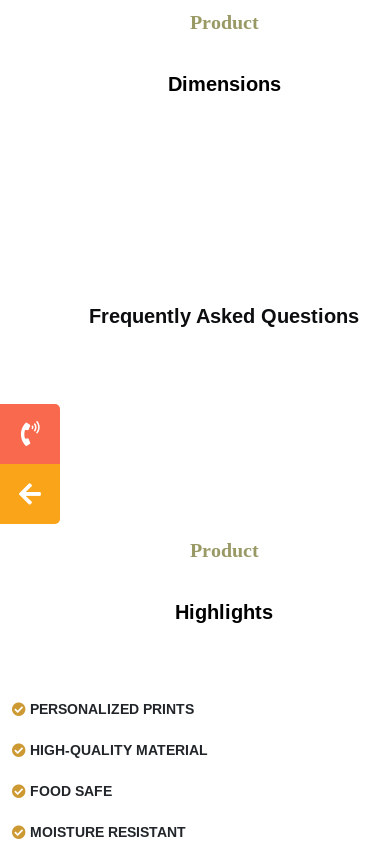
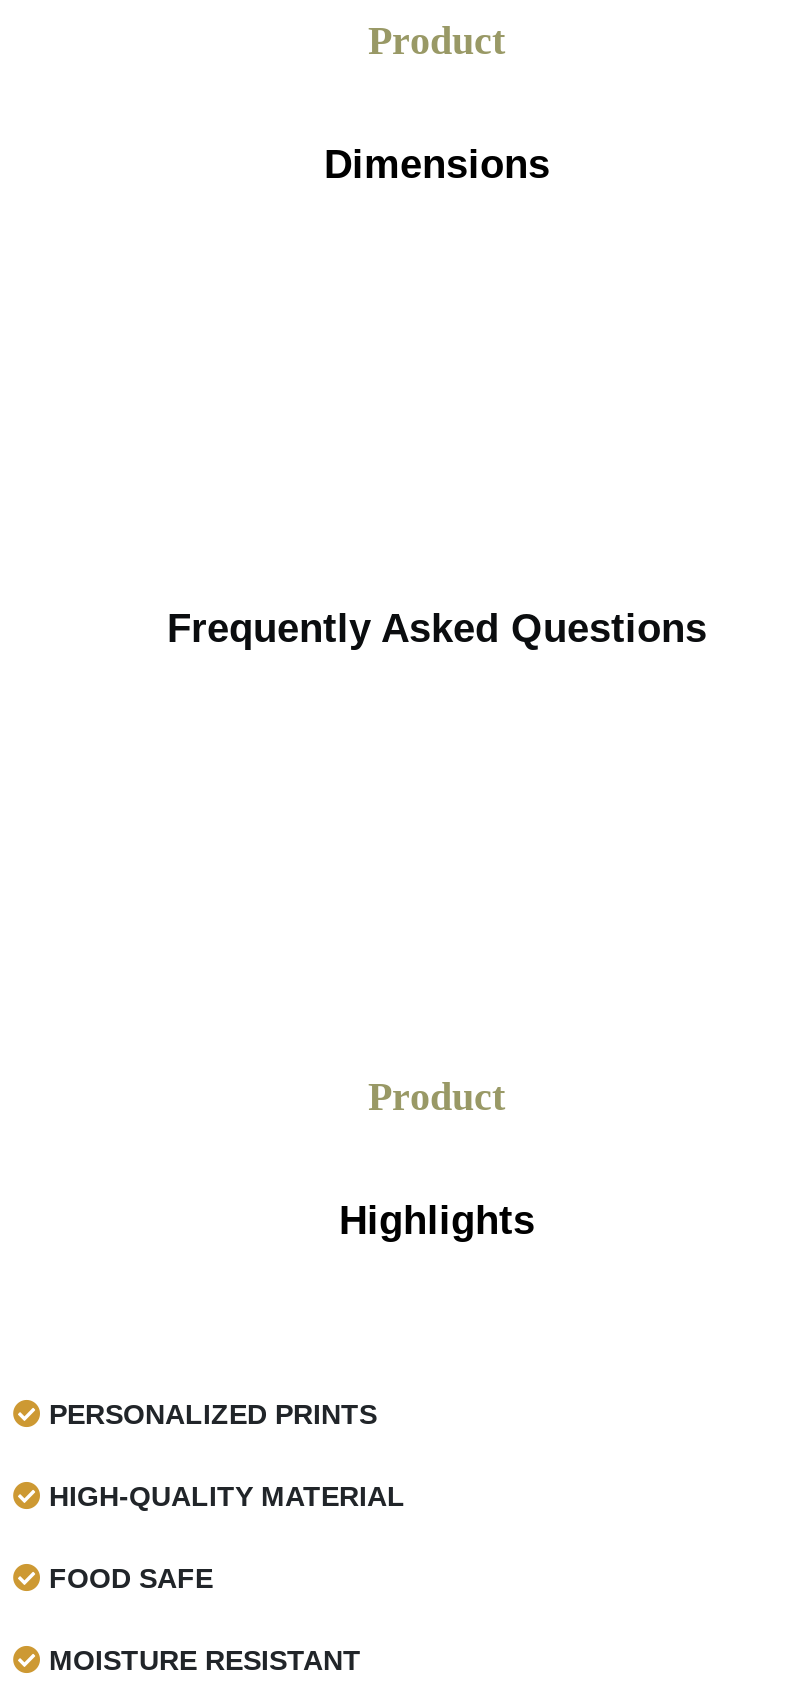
[3,403,61,525] [image] -> none

